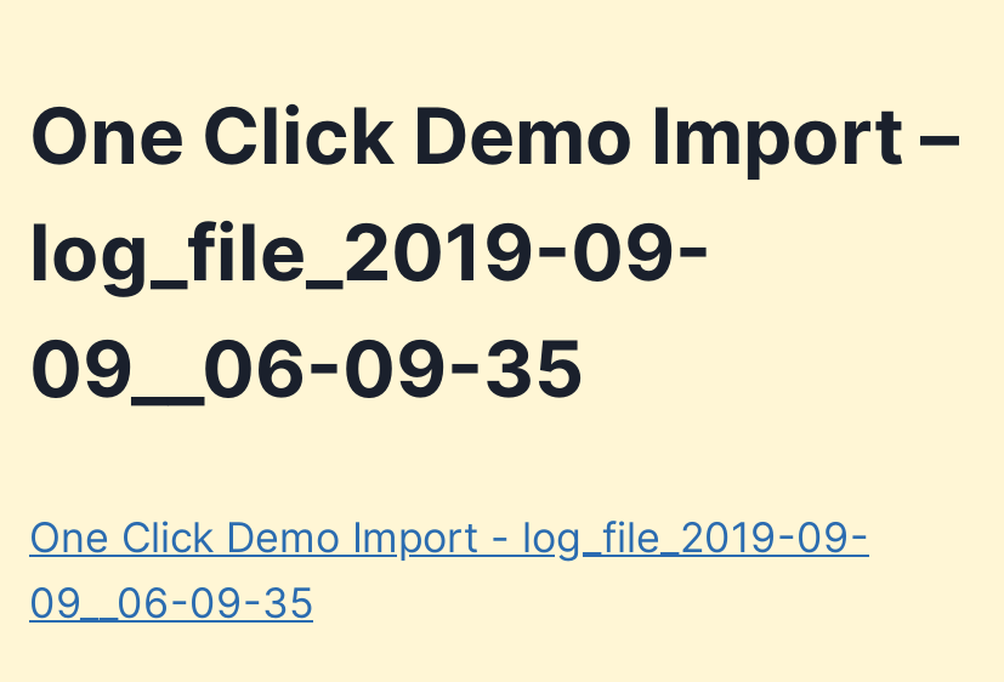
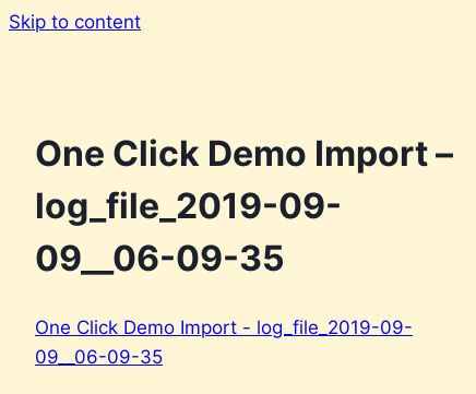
none -> [9,11,141,33] Skip to content

